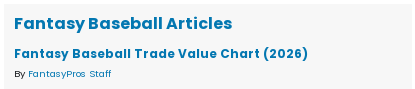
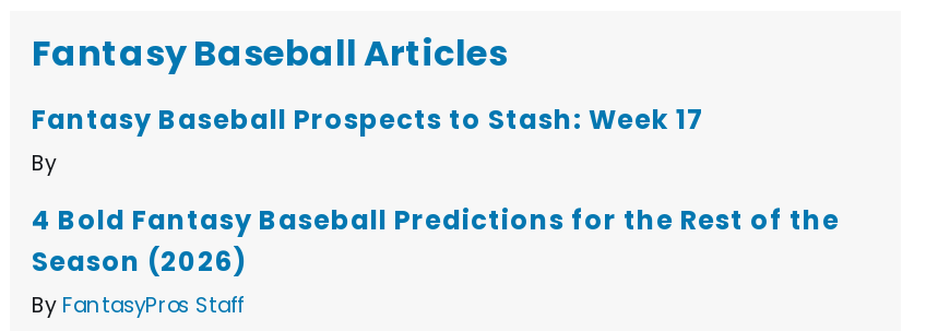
[14,45,308,62] Fantasy Baseball Trade Value Chart (2026) -> [32,101,840,281] Fantasy Baseball Prospects to Stash: Week 17 | By | 4 Bold Fantasy Baseball Predictions for the Rest of the | Season (2026)

